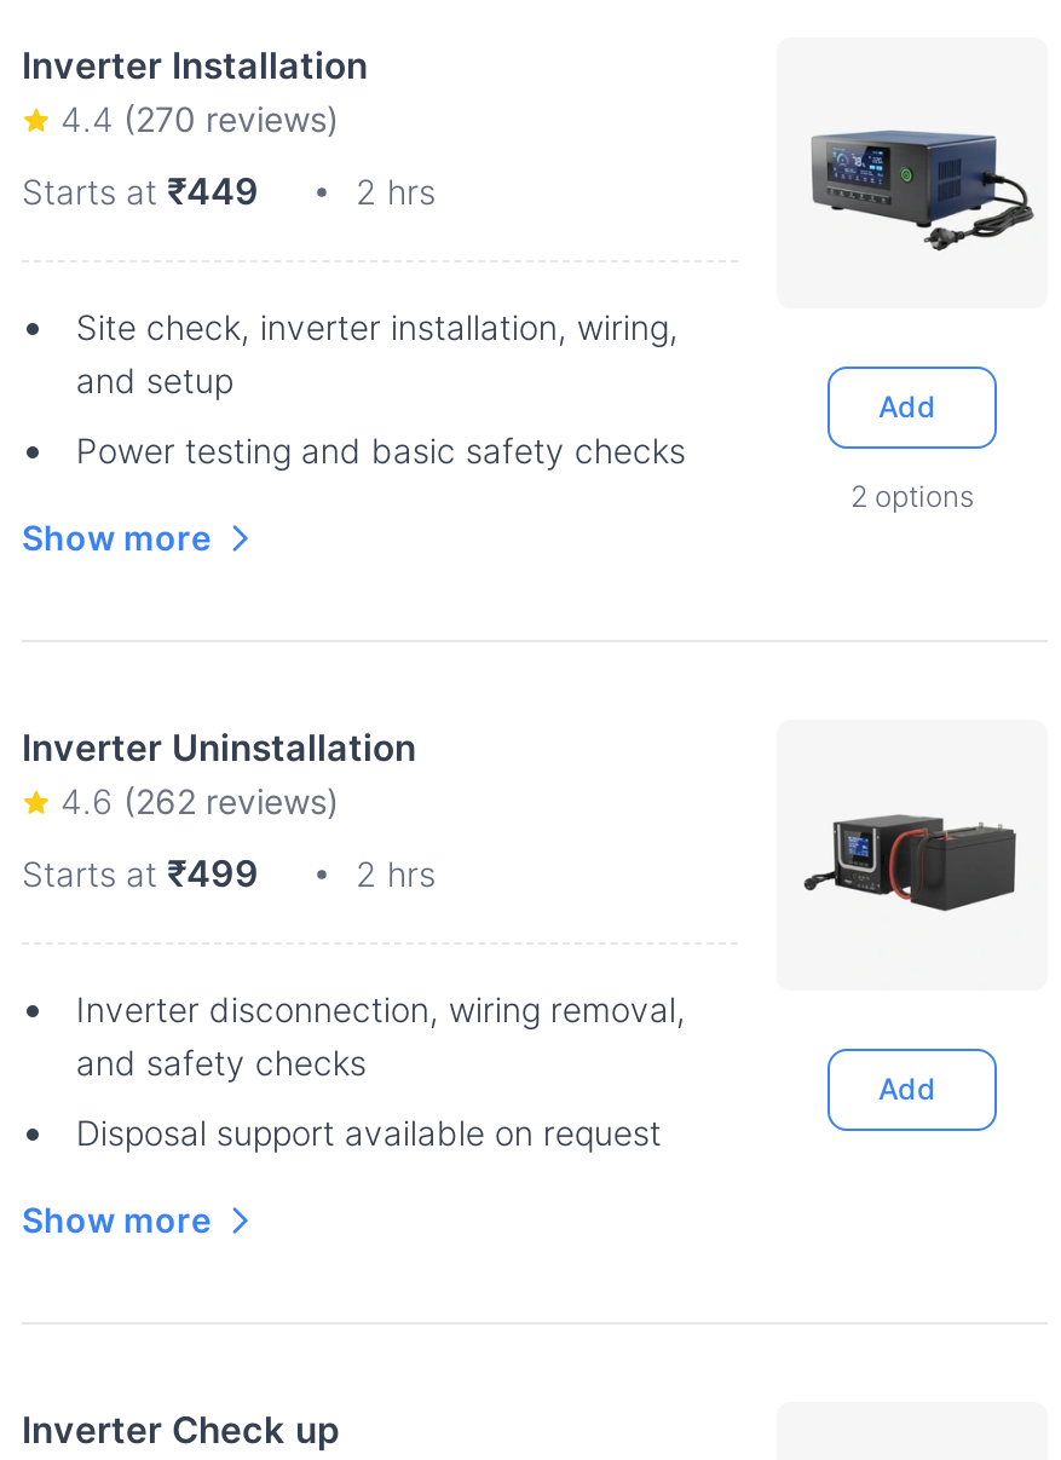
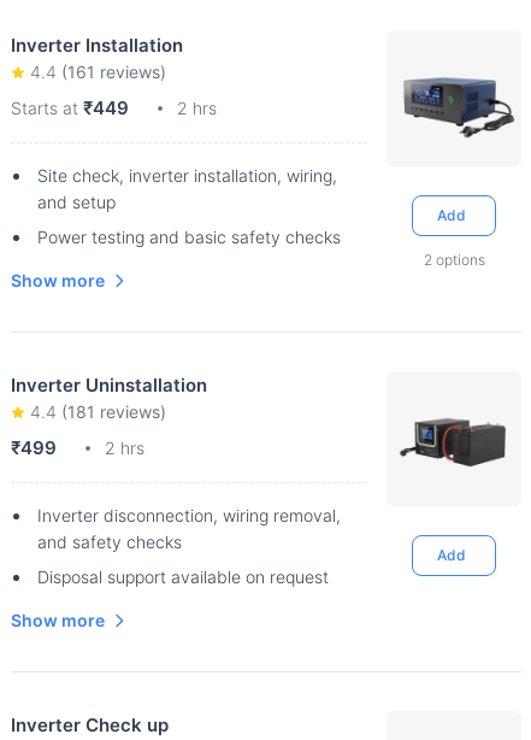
[60,98,339,139] 4.4 (270 reviews) -> [30,61,166,82] 4.4 (161 reviews)
[60,780,339,821] 4.6 (262 reviews) -> [30,401,166,422] 4.4 (181 reviews)
[22,850,259,896] Starts at ₹499 -> [11,436,57,459] ₹499

